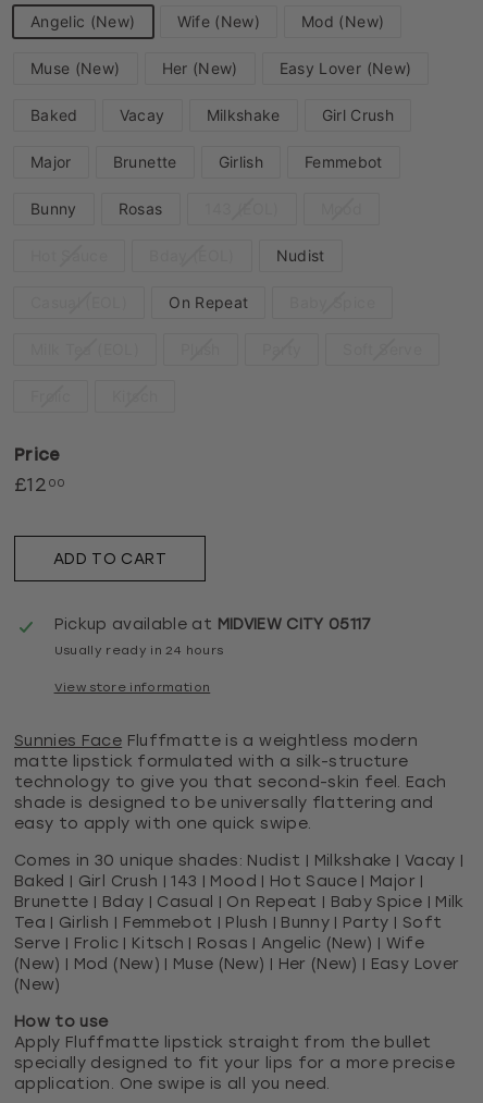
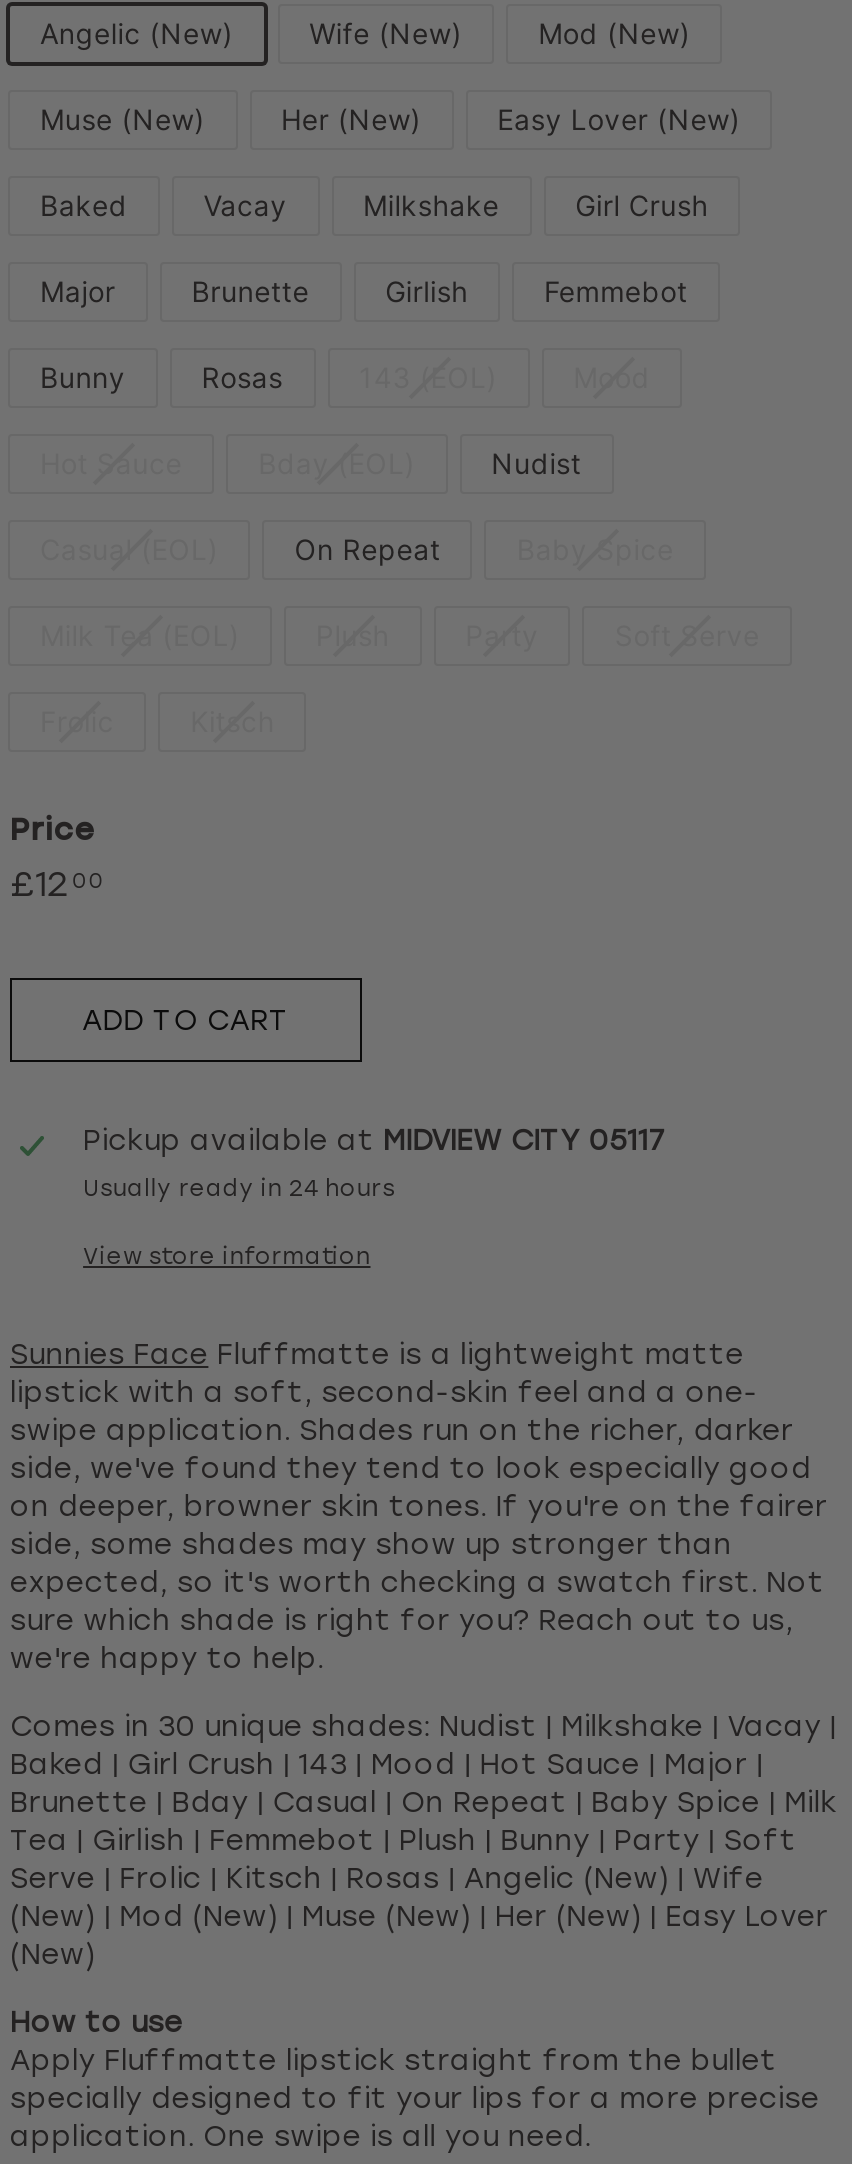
[14,732,447,833] Sunnies Face Fluffmatte is a weightless modern | matte lipstick formulated with a silk-structure | technology to give you that second-skin feel. Each | shade is designed to be universally flattering and | easy to apply with one quick swipe. -> [10,1338,828,1676] Sunnies Face Fluffmatte is a lightweight matte | lipstick with a soft, second-skin feel and a one- | swipe application. Shades run on the richer, darker | side, we've found they tend to look especially good | on deeper, browner skin tones. If you're on the fairer | side, some shades may show up stronger than | expected, so it's worth checking a swatch first. Not | sure which shade is right for you? Reach out to us, | we're happy to help.

